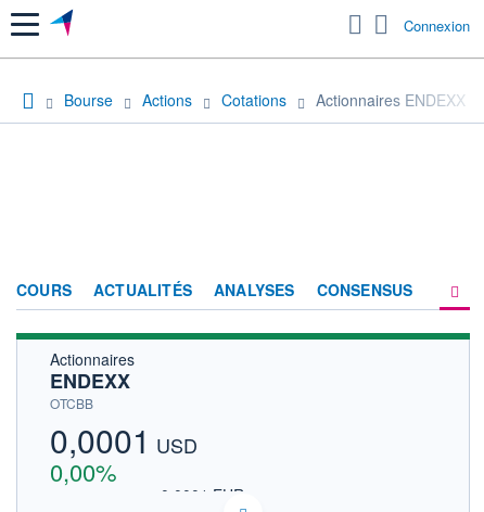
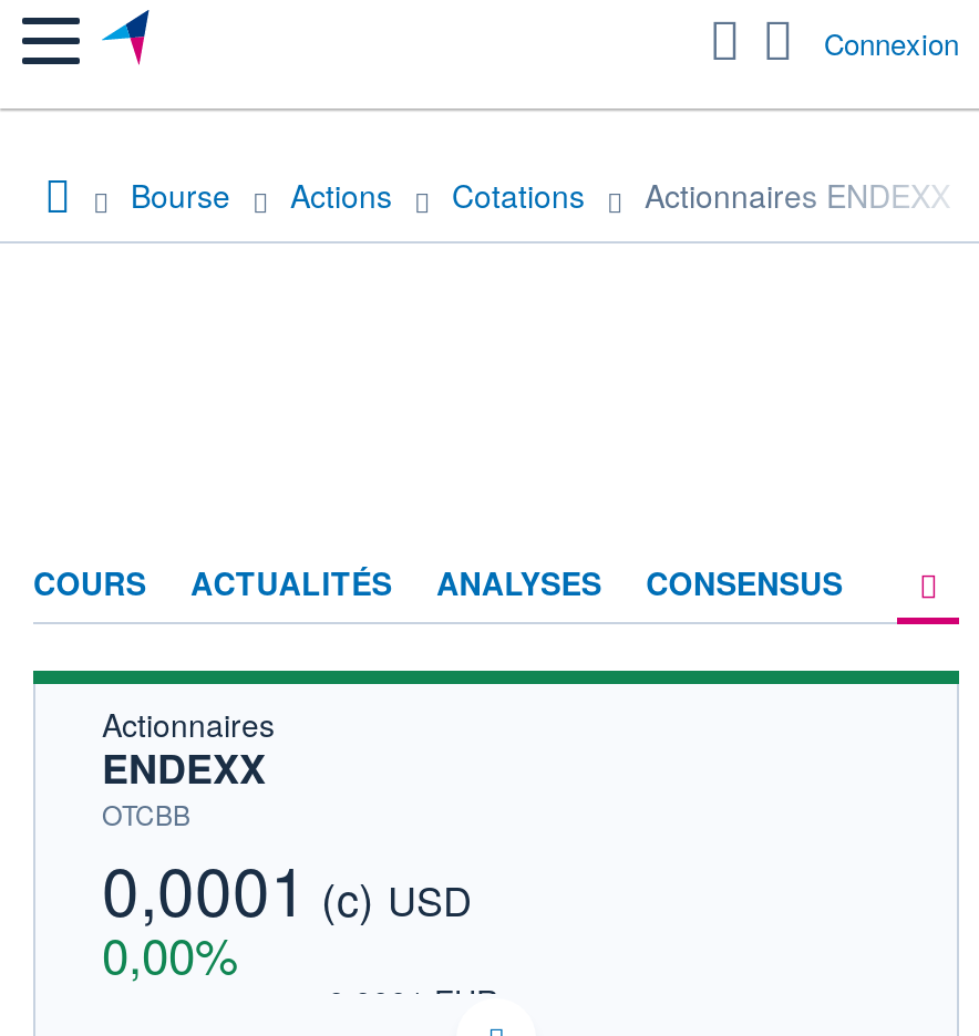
[50,417,198,463] 0,0001 USD -> [102,841,472,936] 0,0001 (c) USD

